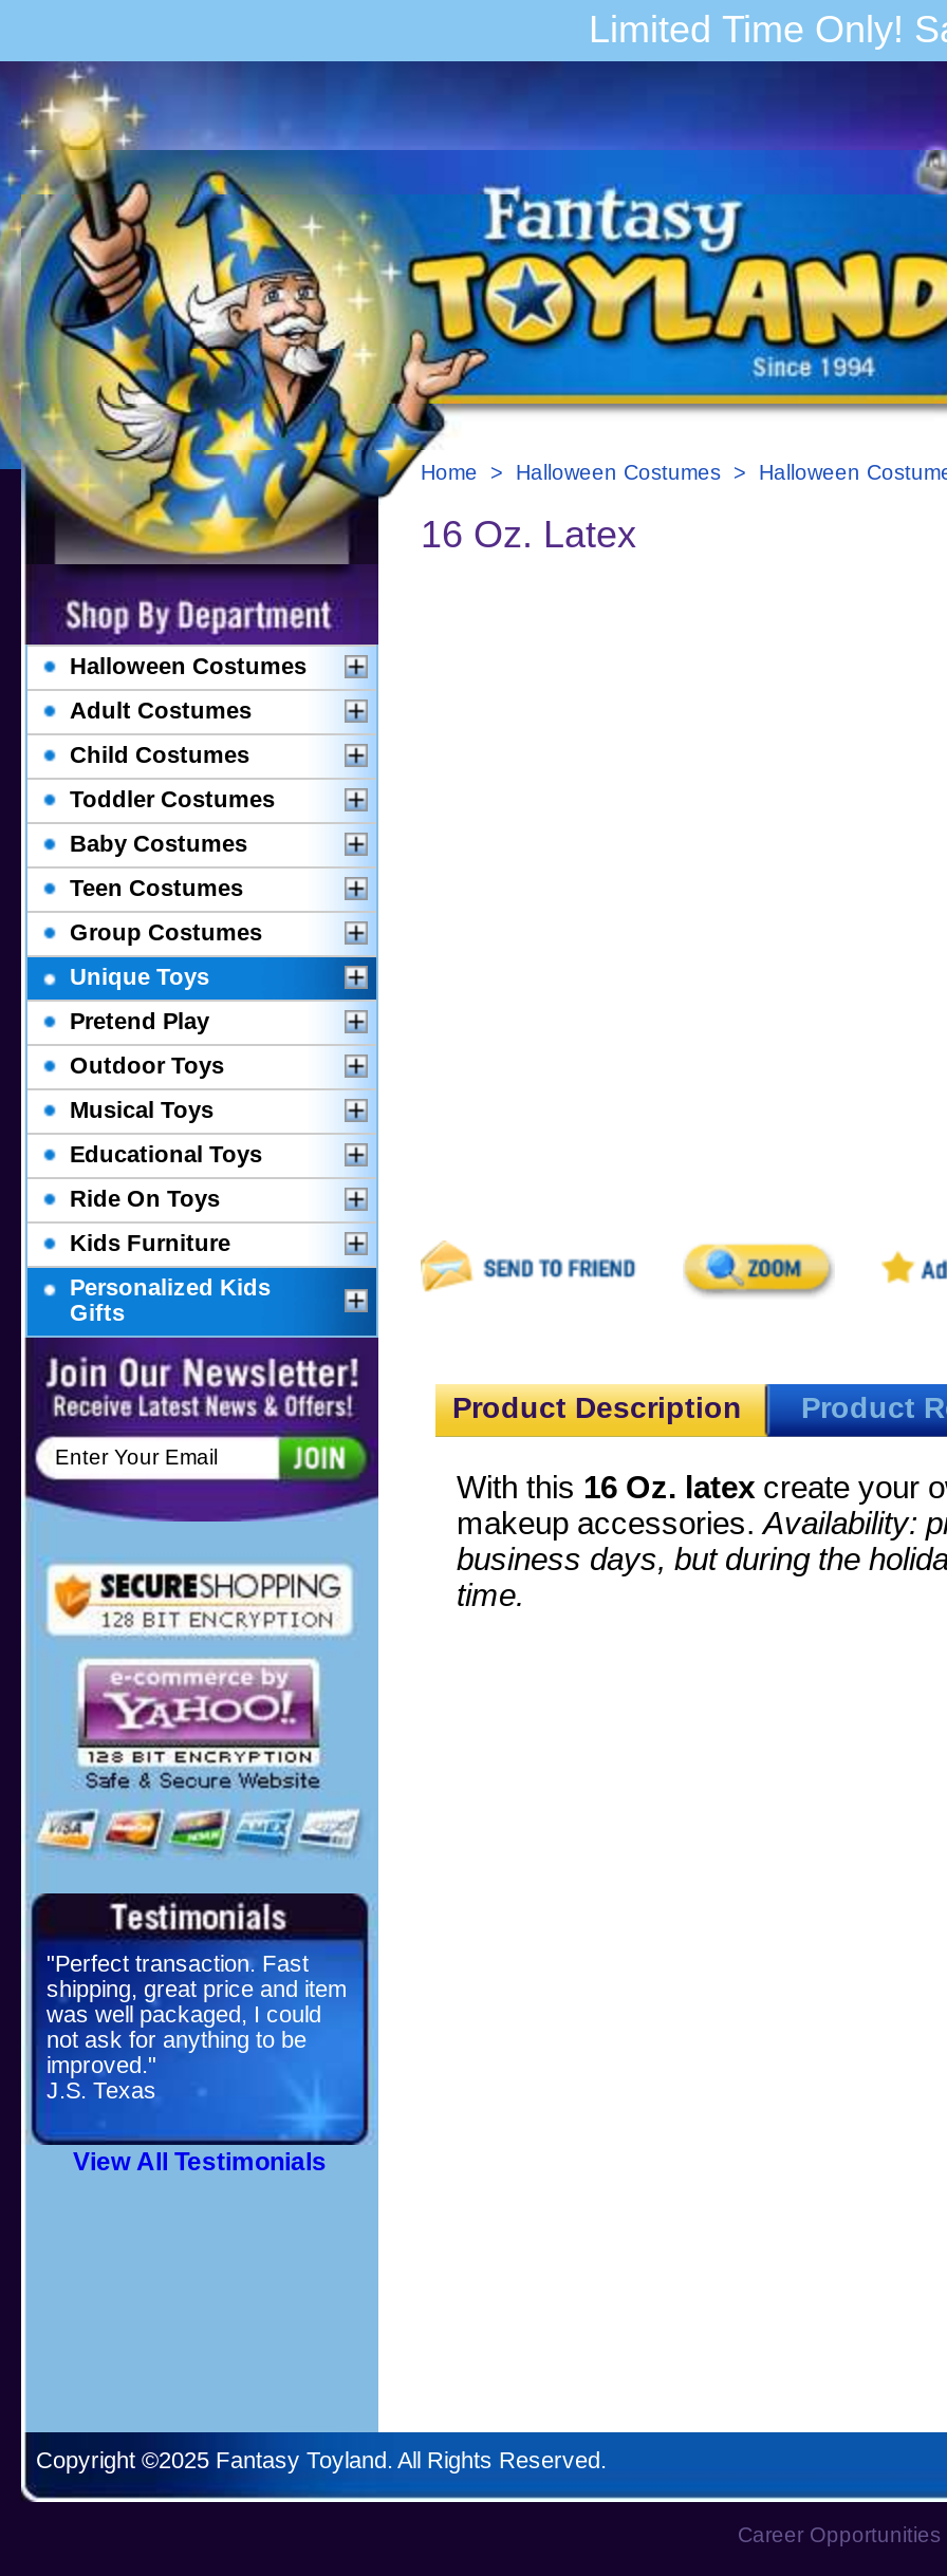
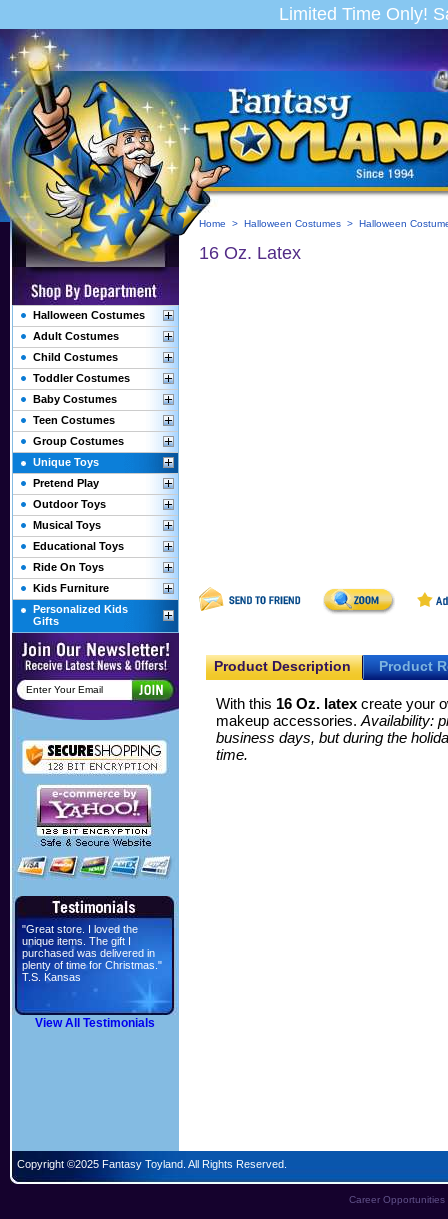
[47,1950,347,2103] "Perfect transaction. Fast | shipping, great price and item | was well packaged, I could | not ask for anything to be | improved." | J.S. Texas -> [22,923,162,983] "Great store. I loved the | unique items. The gift I | purchased was delivered in | plenty of time for Christmas." | T.S. Kansas

